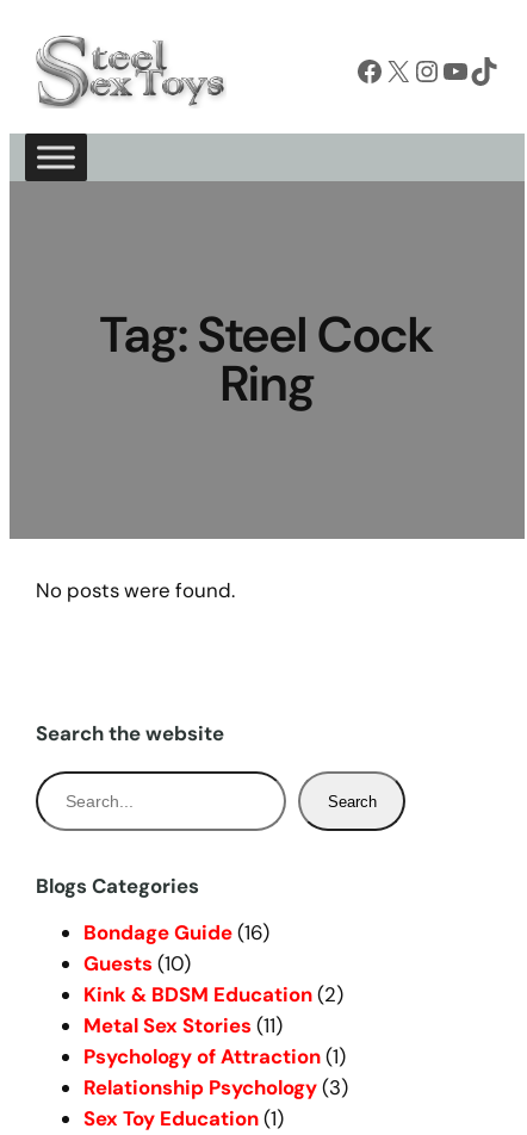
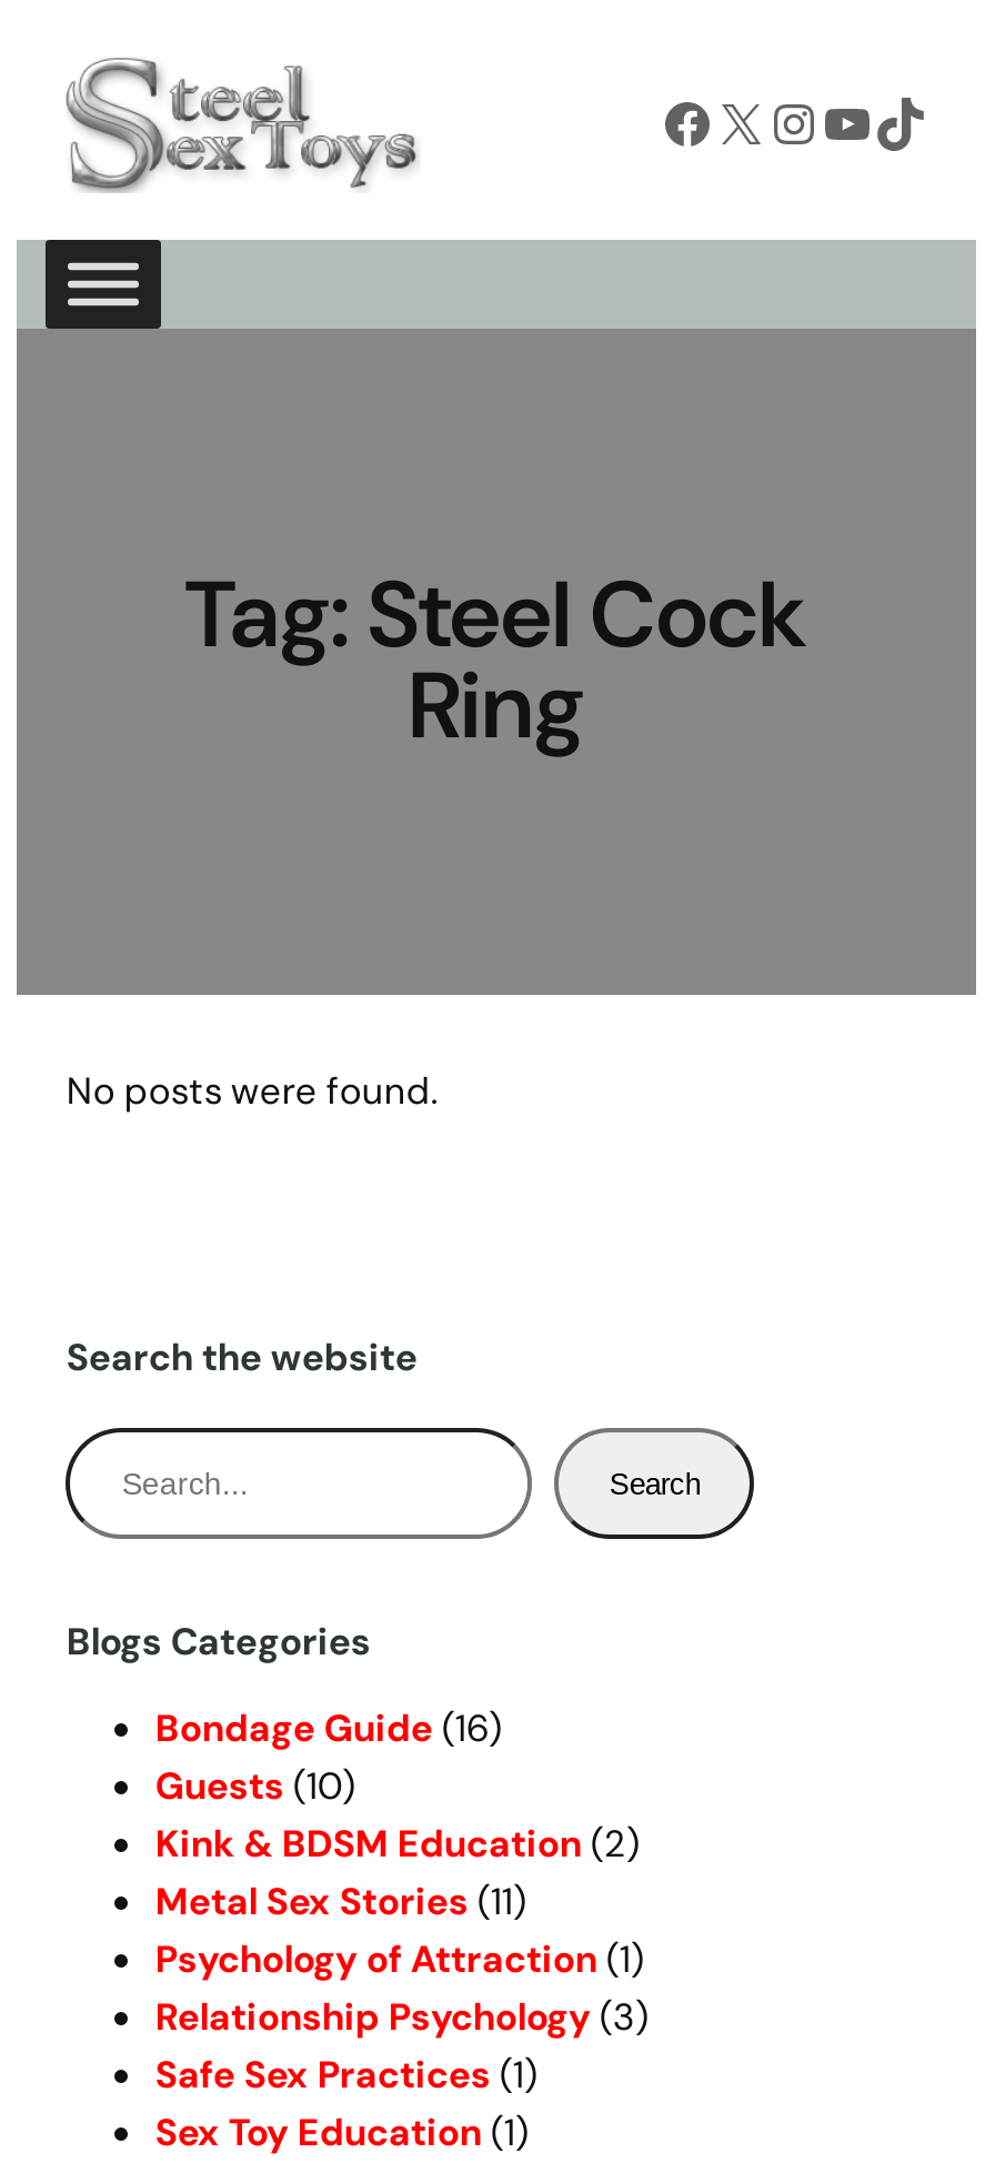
none -> [155,2051,537,2099] Safe Sex Practices (1)

